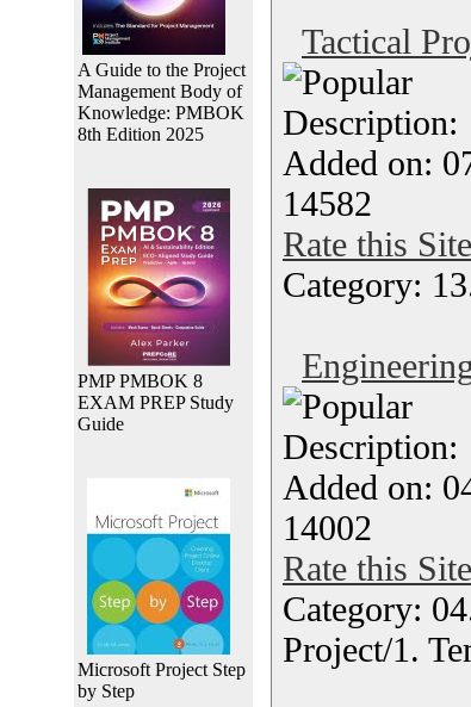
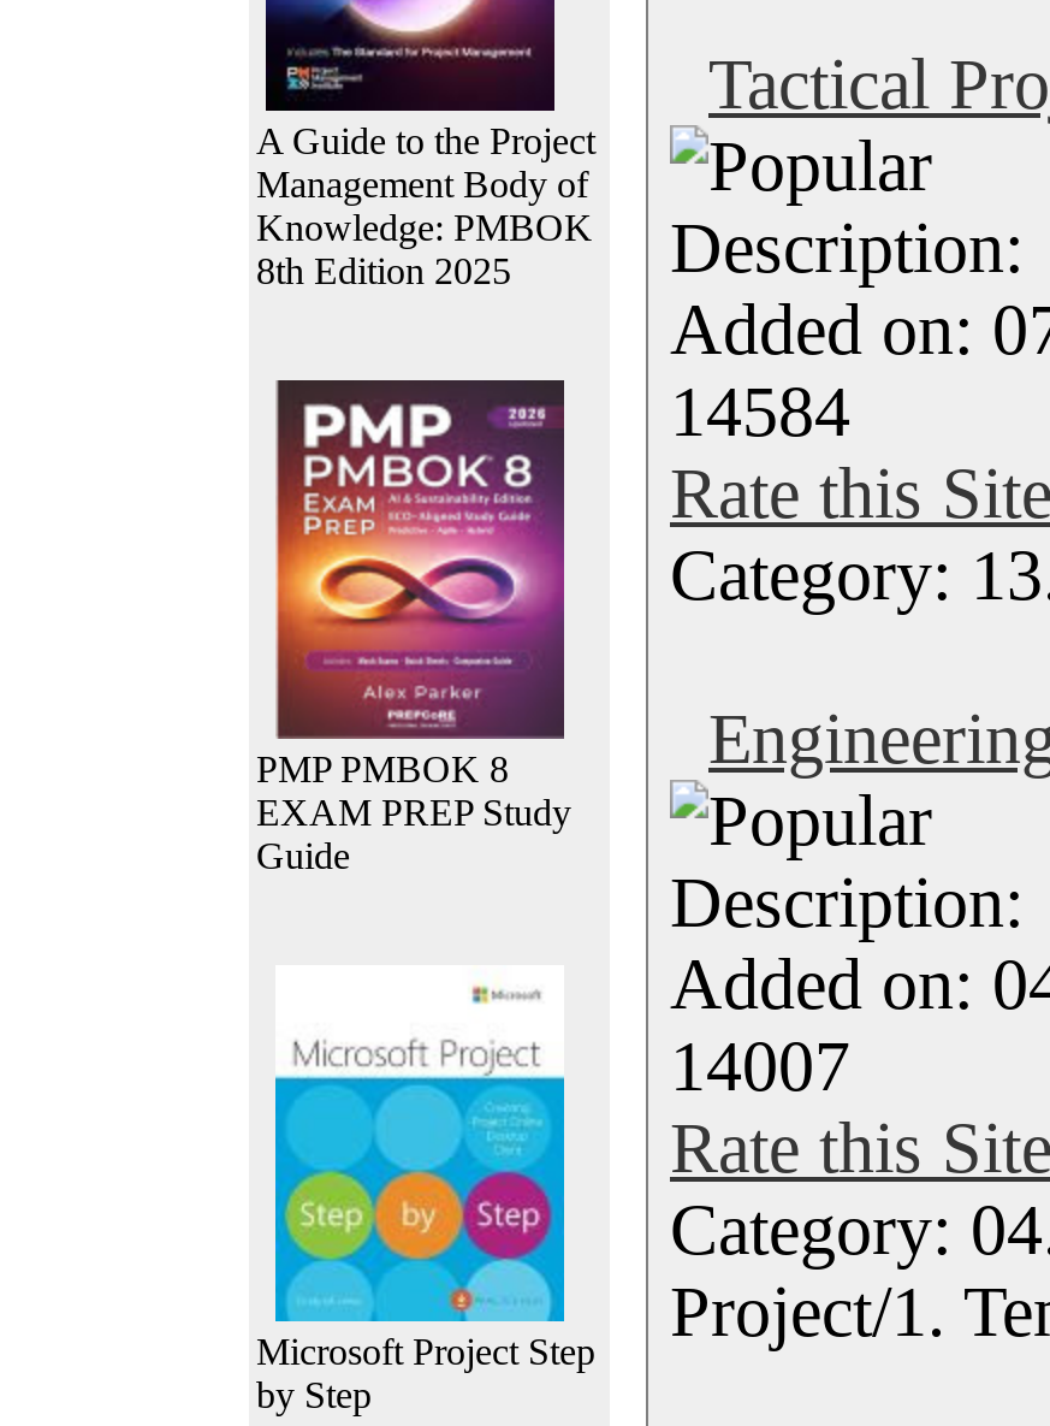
[283,184,372,223] 14582 -> [670,371,850,450] 14584
[283,508,372,547] 14002 -> [670,1025,850,1105] 14007

